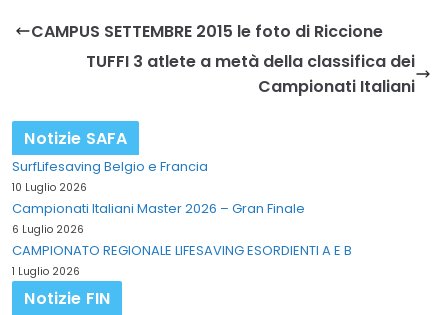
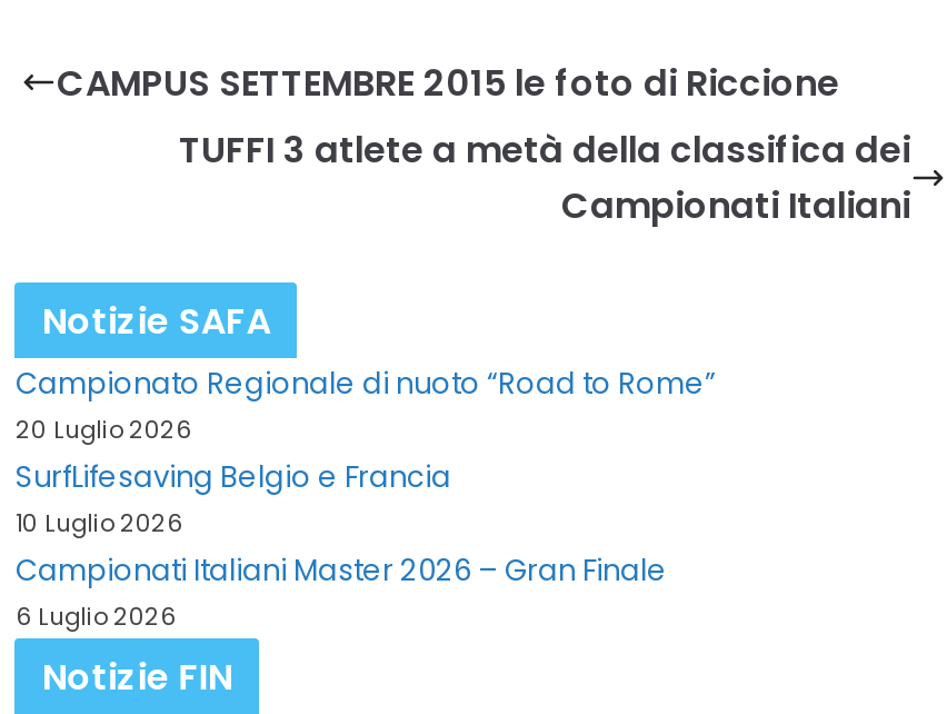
none -> [15,363,716,447] Campionato Regionale di nuoto “Road to Rome” | 20 Luglio 2026
moved [12,157,305,237] -> [15,456,667,634]: SurfLifesaving Belgio e Francia | 10 Luglio 2026 | Campionati Italiani Master 2026 – Gran Finale | 6 Luglio 2026
[12,241,352,279] CAMPIONATO REGIONALE LIFESAVING ESORDIENTI A E B | 1 Luglio 2026 -> none

